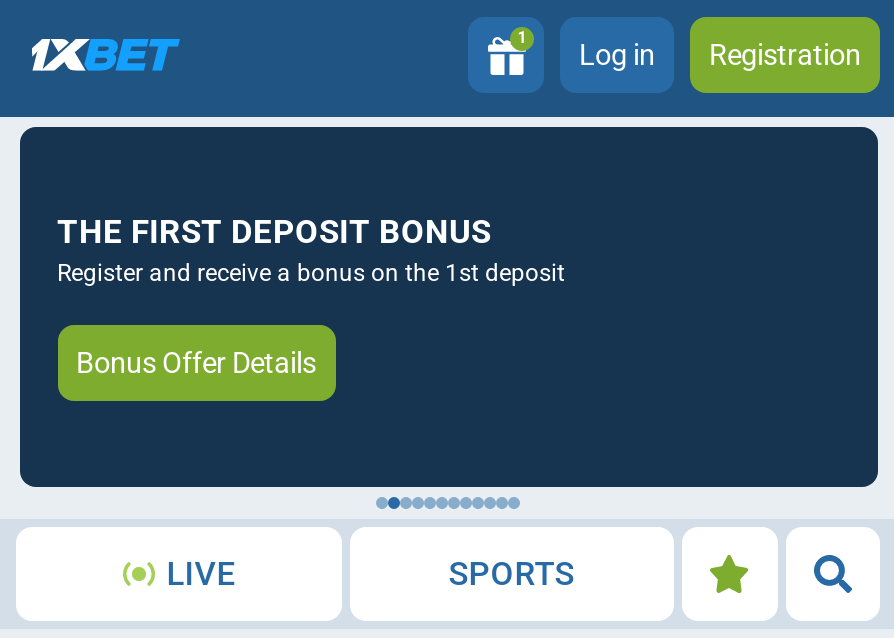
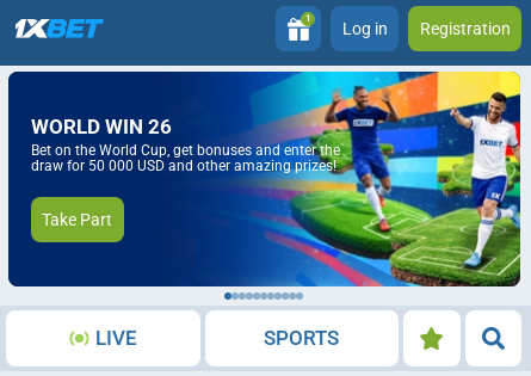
[57,125,880,507] [image] | THE FIRST DEPOSIT BONUS | Register and receive a bonus on the 1st deposit -> [30,70,521,298] [image] | WORLD WIN 26 | Bet on the World Cup, get bonuses and enter the | draw for 50 000 USD and other amazing prizes!
[76,347,316,379] Bonus Offer Details -> [42,211,112,230] Take Part

